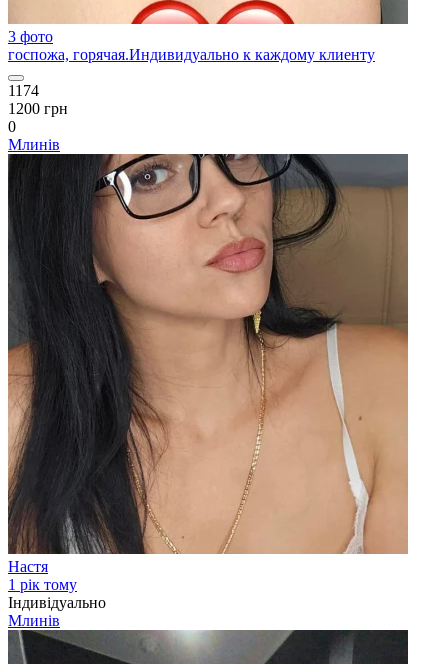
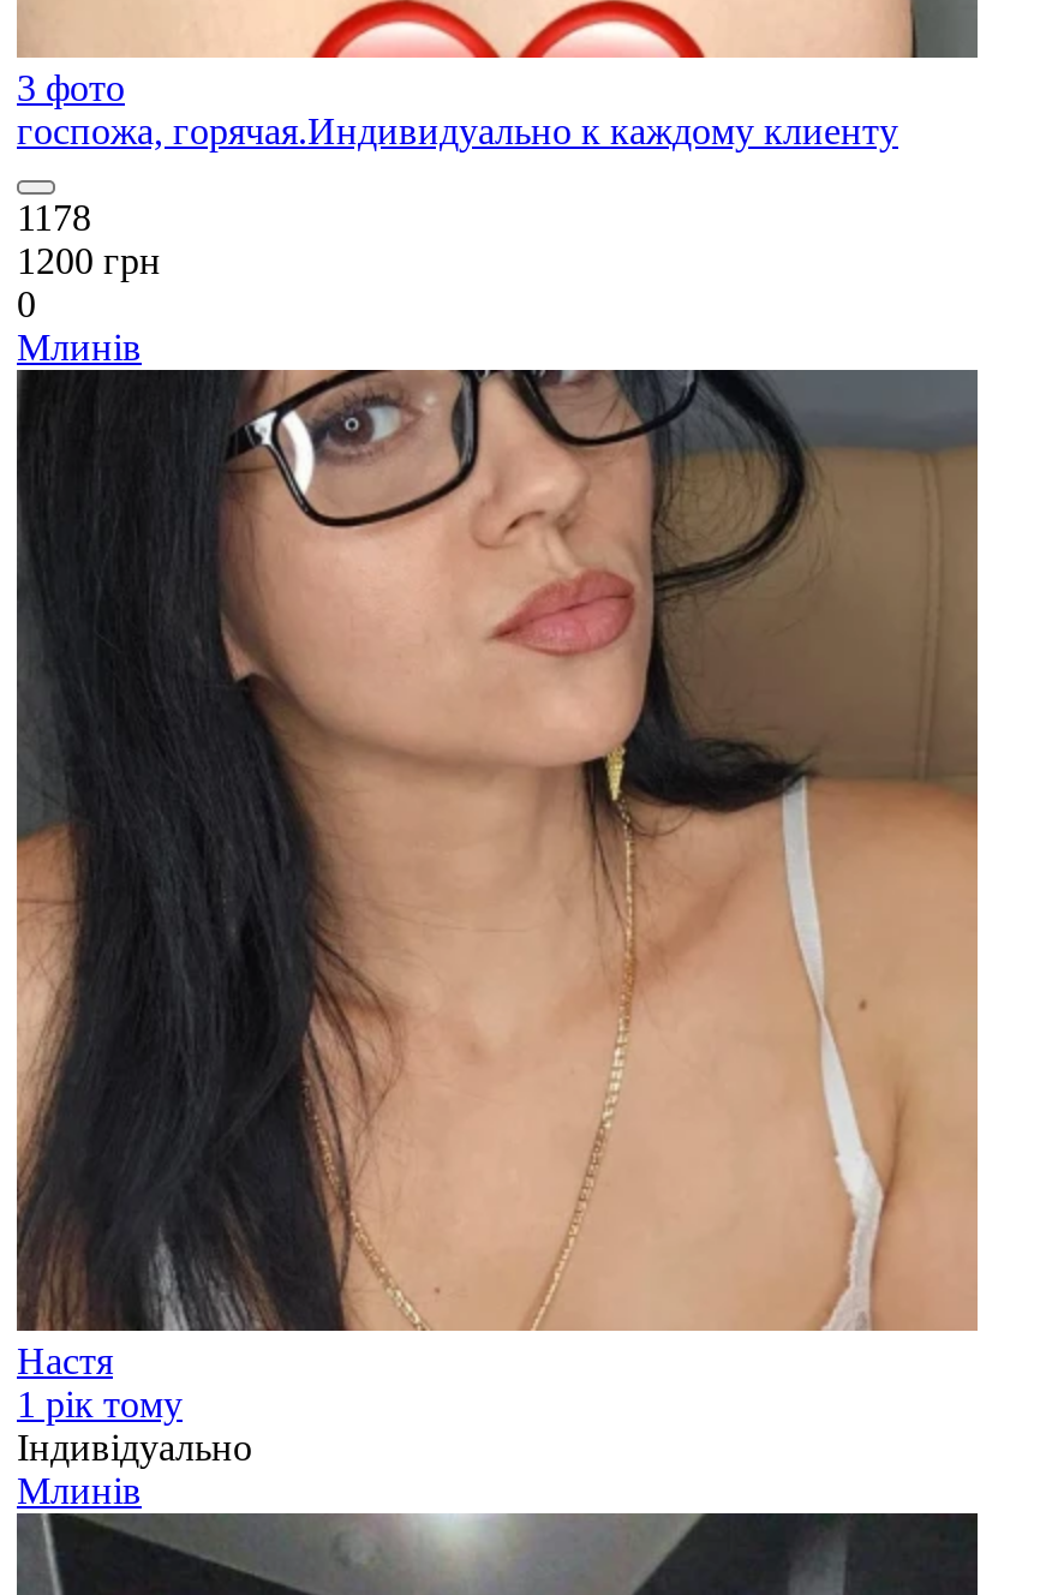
[8,82,39,99] 1174 -> [17,197,91,238] 1178

